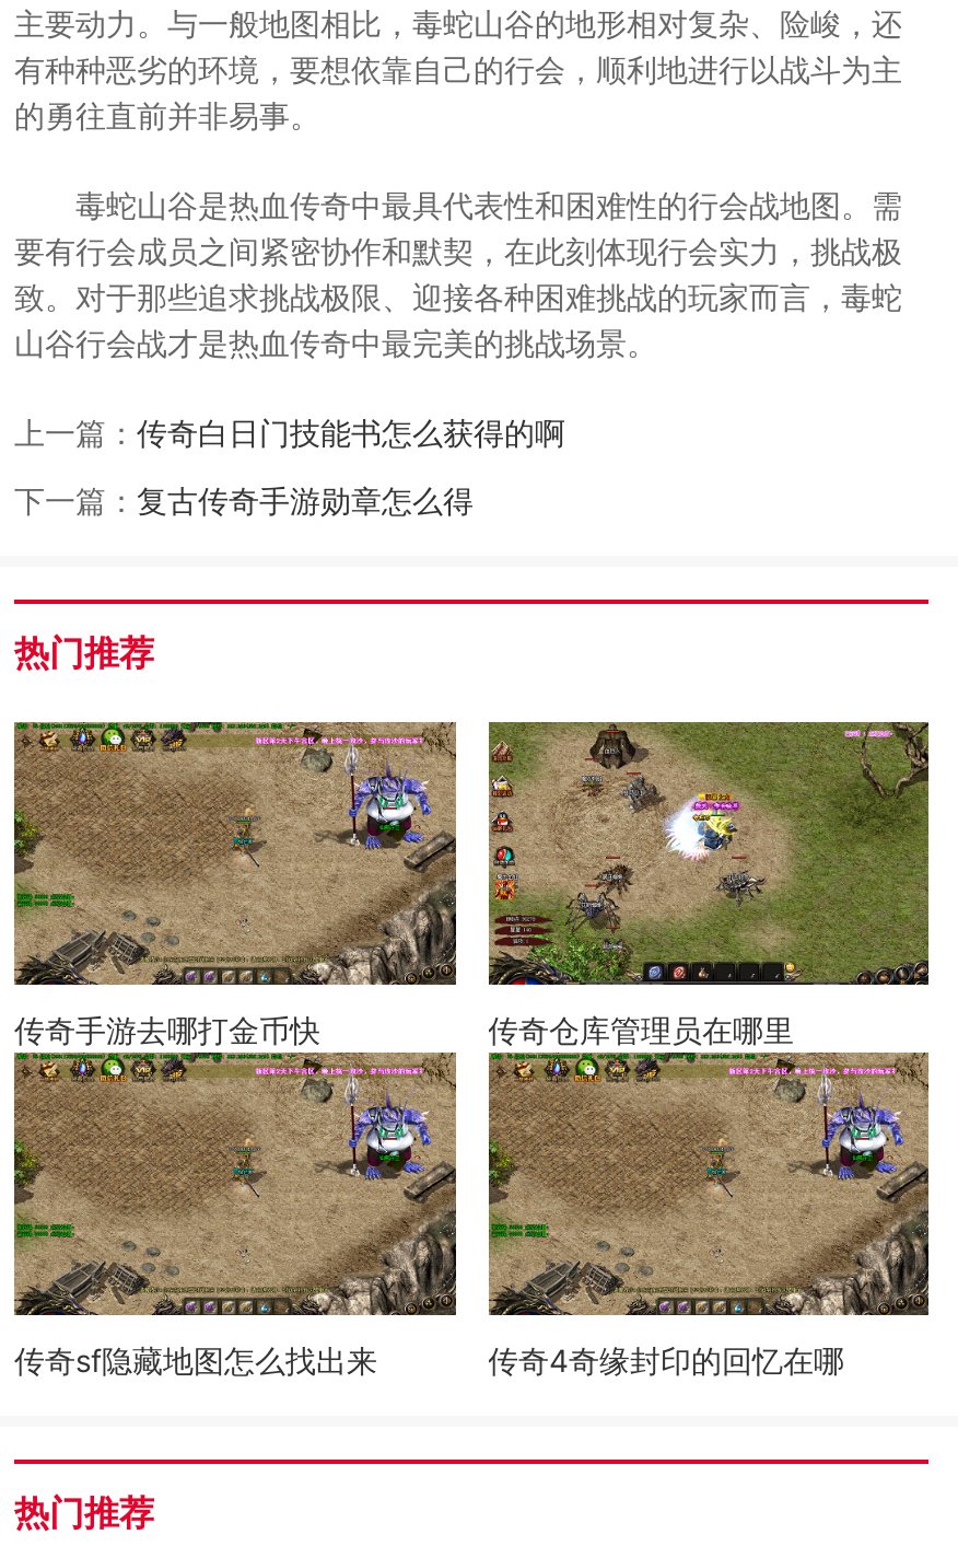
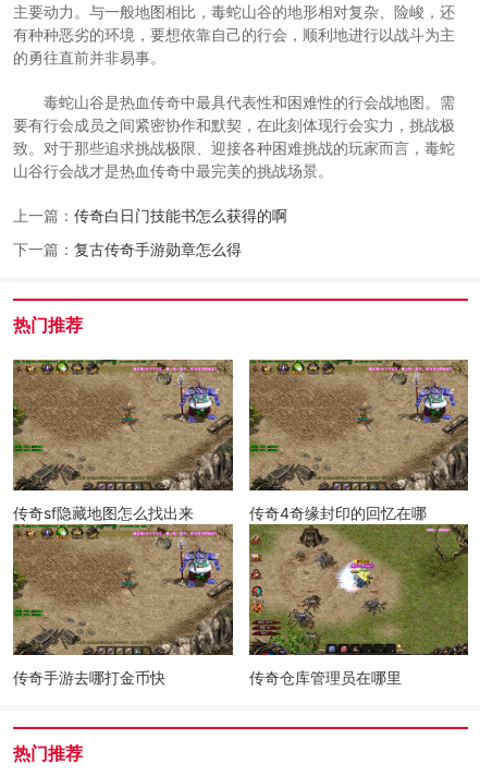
moved [14,720,931,1047] -> [13,523,469,686]: [image] | 传奇手游去哪打金币快 | 传奇仓库管理员在哪里
moved [10,1050,844,1378] -> [11,359,426,522]: [image] | 传奇sf隐藏地图怎么找出来 | 传奇4奇缘封印的回忆在哪

